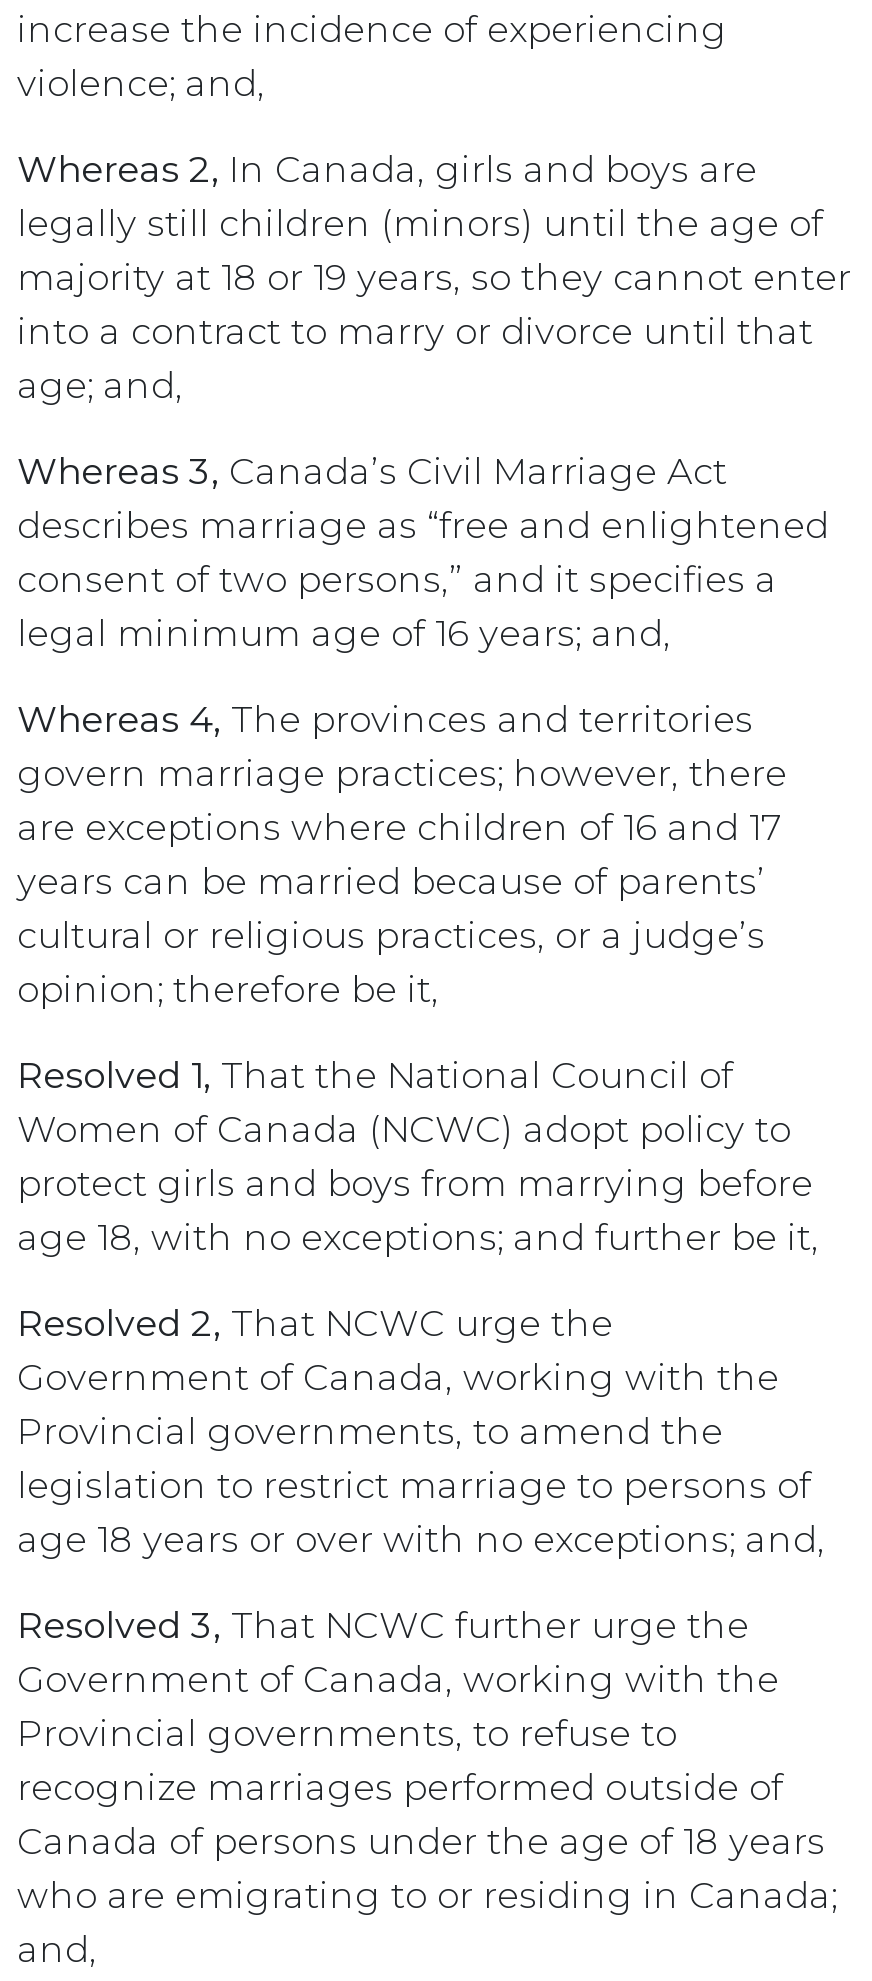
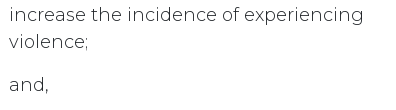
[17,62,851,1918] violence; and, | Whereas 2, In Canada, girls and boys are | legally still children (minors) until the age of | majority at 18 or 19 years, so they cannot enter | into a contract to marry or divorce until that | age; and, | Whereas 3, Canada’s Civil Marriage Act | describes marriage as “free and enlightened | consent of two persons,” and it specifies a | legal minimum age of 16 years; and, | Whereas 4, The provinces and territories | govern marriage practices; however, there | are exceptions where children of 16 and 17 | years can be married because of parents’ | cultural or religious practices, or a judge’s | opinion; therefore be it, | Resolved 1, That the National Council of | Women of Canada (NCWC) adopt policy to | protect girls and boys from marrying before | age 18, with no exceptions; and further be it, | Resolved 2, That NCWC urge the | Government of Canada, working with the | Provincial governments, to amend the | legislation to restrict marriage to persons of | age 18 years or over with no exceptions; and, | Resolved 3, That NCWC further urge the | Government of Canada, working with the | Provincial governments, to refuse to | recognize marriages performed outside of | Canada of persons under the age of 18 years | who are emigrating to or residing in Canada; -> [9,31,88,53] violence;

